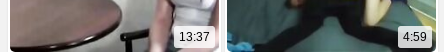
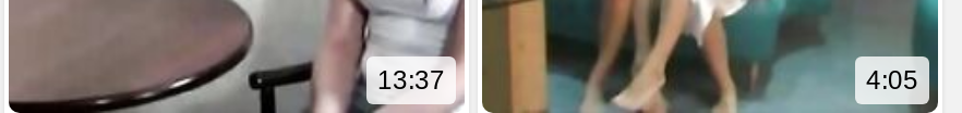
[403,30,427,44] 4:59 -> [866,66,918,96] 4:05

